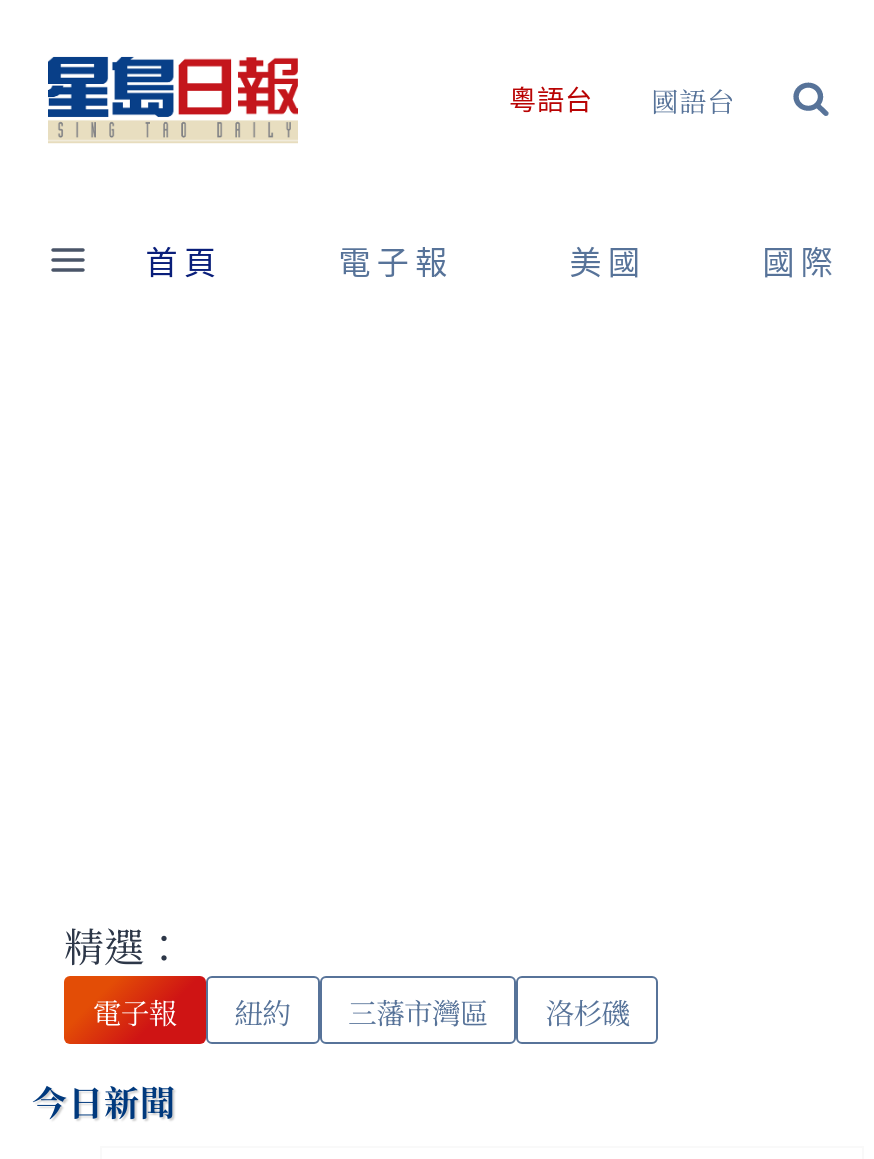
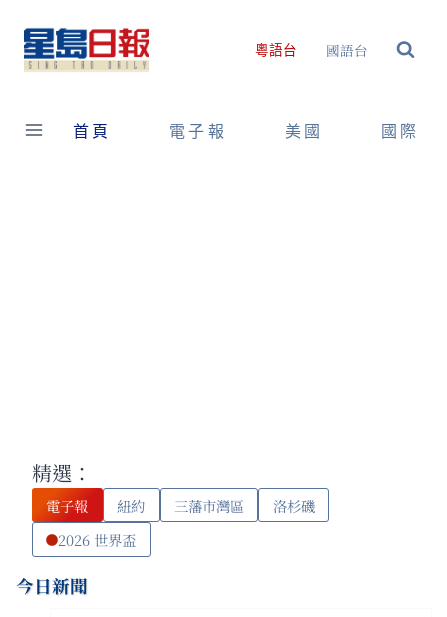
none -> [58,529,136,550] 2026 世界盃

